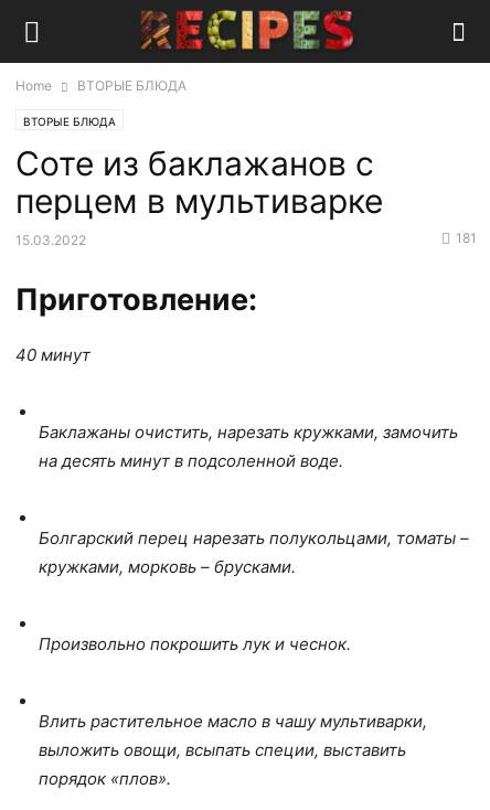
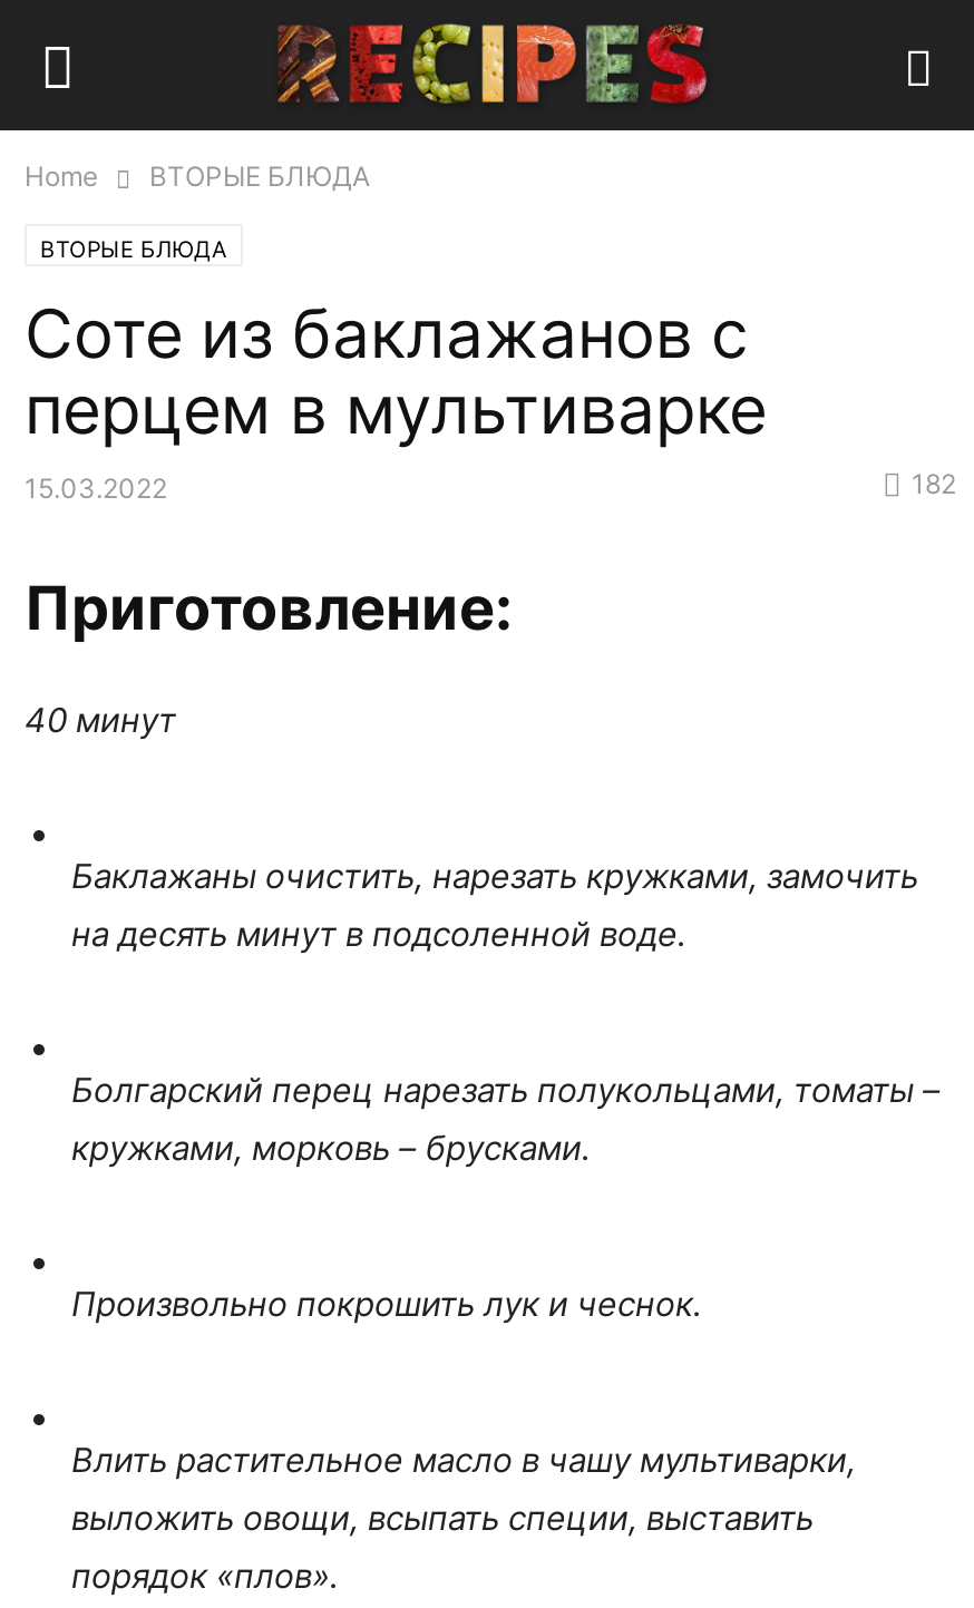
[456,230,477,246] 181 -> [912,467,956,500] 182

